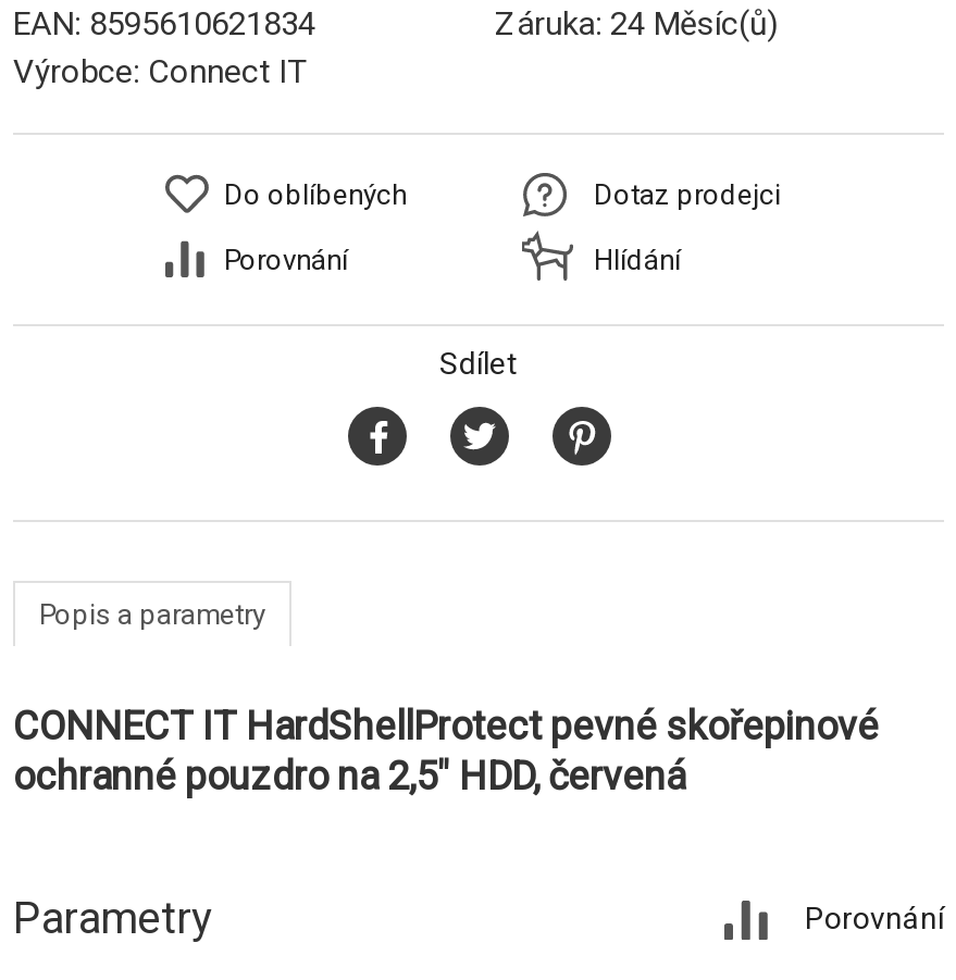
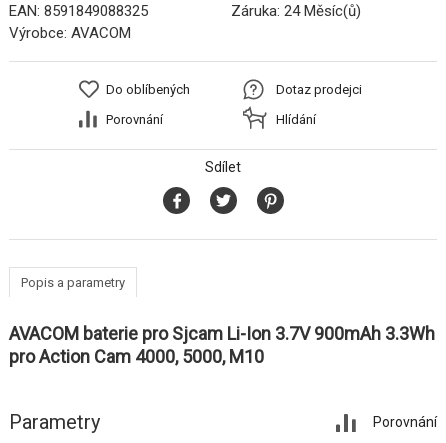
[13,5,315,44] EAN: 8595610621834 -> [9,2,148,20] EAN: 8591849088325
[13,53,307,92] Výrobce: Connect IT -> [9,24,131,42] Výrobce: AVACOM
[13,703,879,799] CONNECT IT HardShellProtect pevné skořepinové | ochranné pouzdro na 2,5" HDD, červená -> [9,323,435,367] AVACOM baterie pro Sjcam Li-Ion 3.7V 900mAh 3.3Wh | pro Action Cam 4000, 5000, M10

